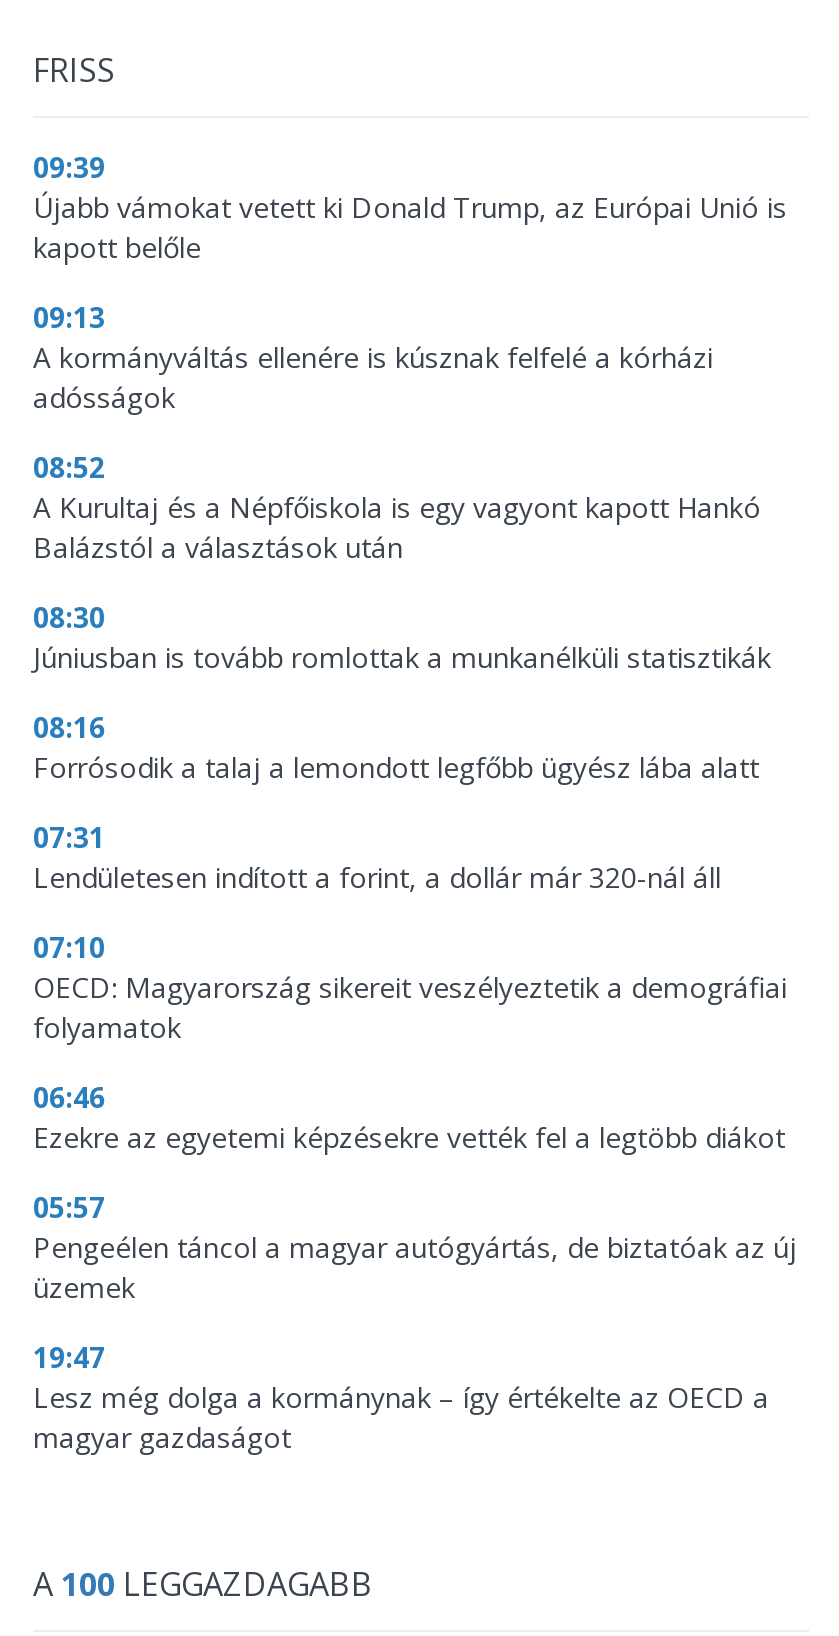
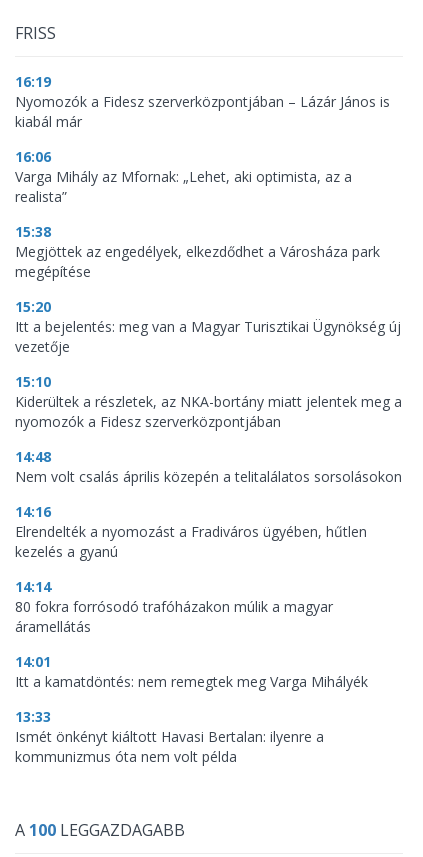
[33,148,787,266] 09:39 | Újabb vámokat vetett ki Donald Trump, az Európai Unió is | kapott belőle -> [15,72,390,131] 16:19 | Nyomozók a Fidesz szerverközpontjában – Lázár János is | kiabál már
[33,298,713,416] 09:13 | A kormányváltás ellenére is kúsznak felfelé a kórházi | adósságok -> [15,147,352,206] 16:06 | Varga Mihály az Mfornak: „Lehet, aki optimista, az a | realista”
[33,448,761,566] 08:52 | A Kurultaj és a Népfőiskola is egy vagyont kapott Hankó | Balázstól a választások után -> [15,222,380,281] 15:38 | Megjöttek az engedélyek, elkezdődhet a Városháza park | megépítése
[33,598,771,676] 08:30 | Júniusban is tovább romlottak a munkanélküli statisztikák -> [15,297,401,356] 15:20 | Itt a bejelentés: meg van a Magyar Turisztikai Ügynökség új | vezetője
[33,708,759,786] 08:16 | Forrósodik a talaj a lemondott legfőbb ügyész lába alatt -> [15,372,402,431] 15:10 | Kiderültek a részletek, az NKA-bortány miatt jelentek meg a | nyomozók a Fidesz szerverközpontjában
[33,818,721,896] 07:31 | Lendületesen indított a forint, a dollár már 320-nál áll -> [15,447,402,486] 14:48 | Nem volt csalás április közepén a telitalálatos sorsolásokon
[33,928,787,1046] 07:10 | OECD: Magyarország sikereit veszélyeztetik a demográfiai | folyamatok -> [15,502,367,561] 14:16 | Elrendelték a nyomozást a Fradiváros ügyében, hűtlen | kezelés a gyanú
[33,1078,785,1156] 06:46 | Ezekre az egyetemi képzésekre vették fel a legtöbb diákot -> [15,577,333,636] 14:14 | 80 fokra forrósodó trafóházakon múlik a magyar | áramellátás
[33,1188,797,1306] 05:57 | Pengeélen táncol a magyar autógyártás, de biztatóak az új | üzemek -> [15,652,368,691] 14:01 | Itt a kamatdöntés: nem remegtek meg Varga Mihályék
[33,1338,769,1456] 19:47 | Lesz még dolga a kormánynak – így értékelte az OECD a | magyar gazdaságot -> [15,707,324,766] 13:33 | Ismét önkényt kiáltott Havasi Bertalan: ilyenre a | kommunizmus óta nem volt példa

